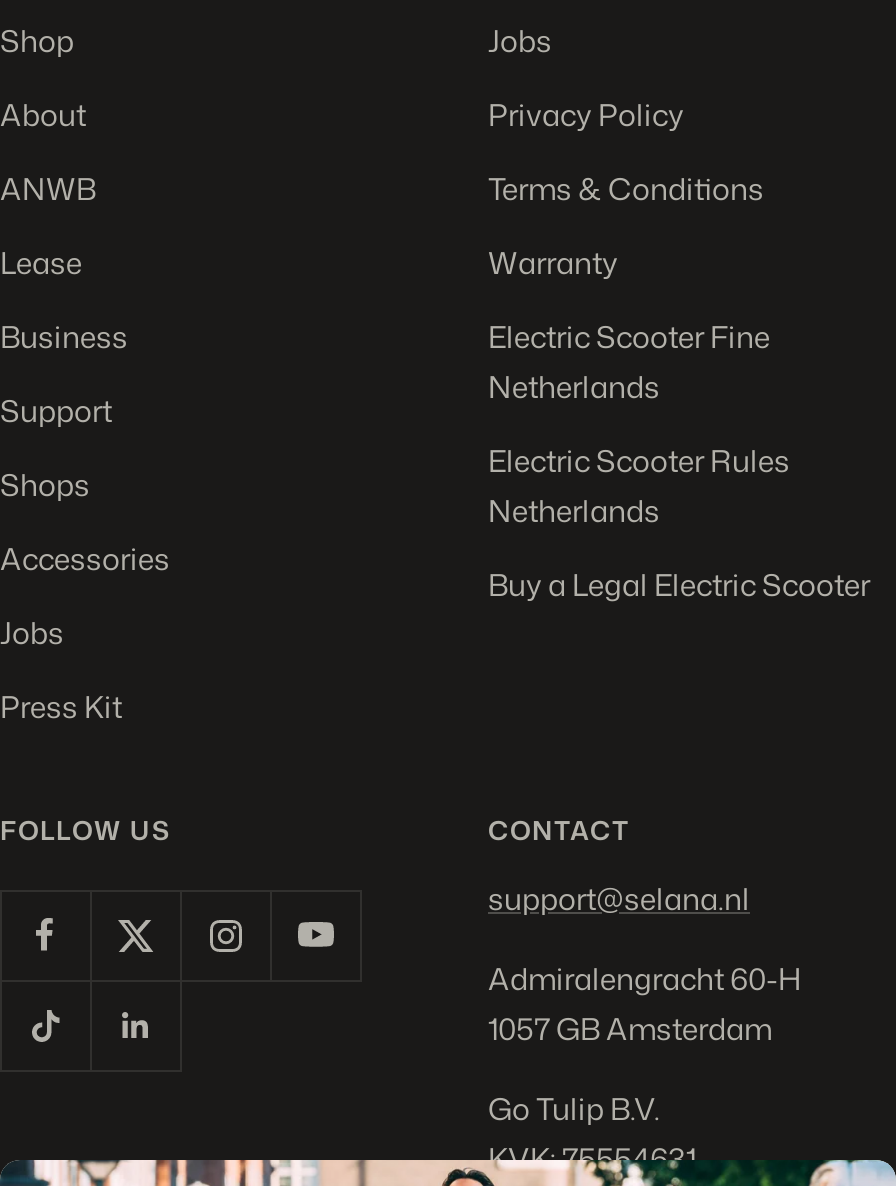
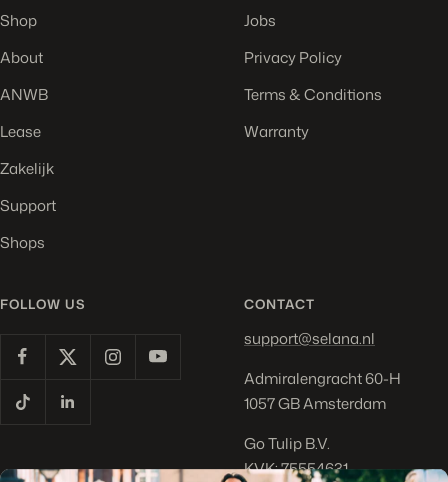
[0,316,128,358] Business -> [0,158,54,179] Zakelijk
[488,316,870,606] Electric Scooter Fine | Netherlands | Electric Scooter Rules | Netherlands | Buy a Legal Electric Scooter -> none
[0,538,170,728] Accessories | Jobs | Press Kit -> none

